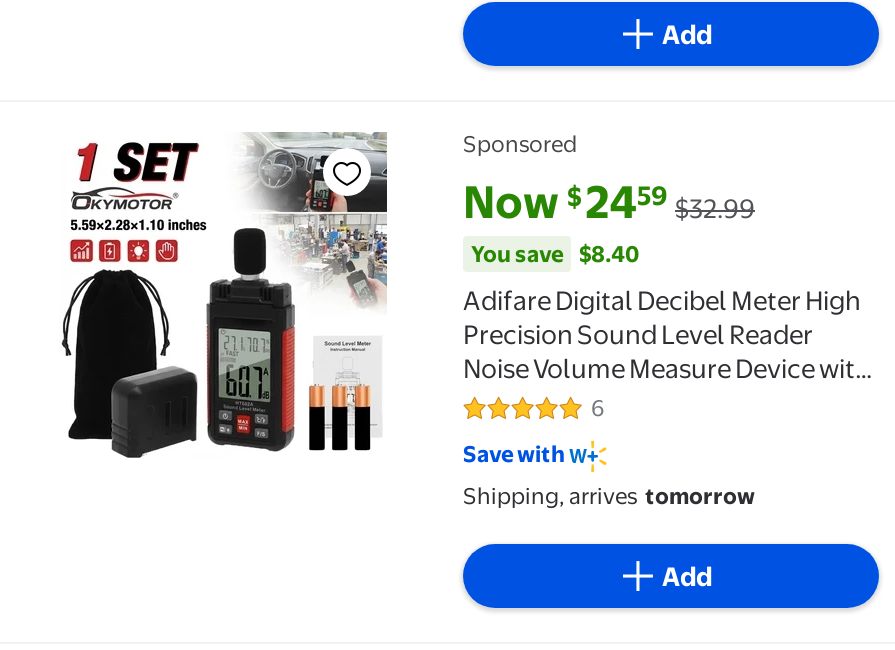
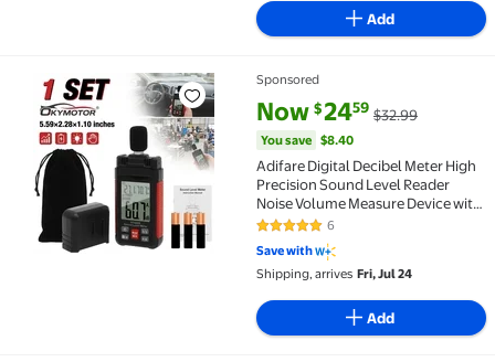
[463,482,755,510] Shipping, arrives tomorrow -> [256,266,412,281] Shipping, arrives Fri, Jul 24

